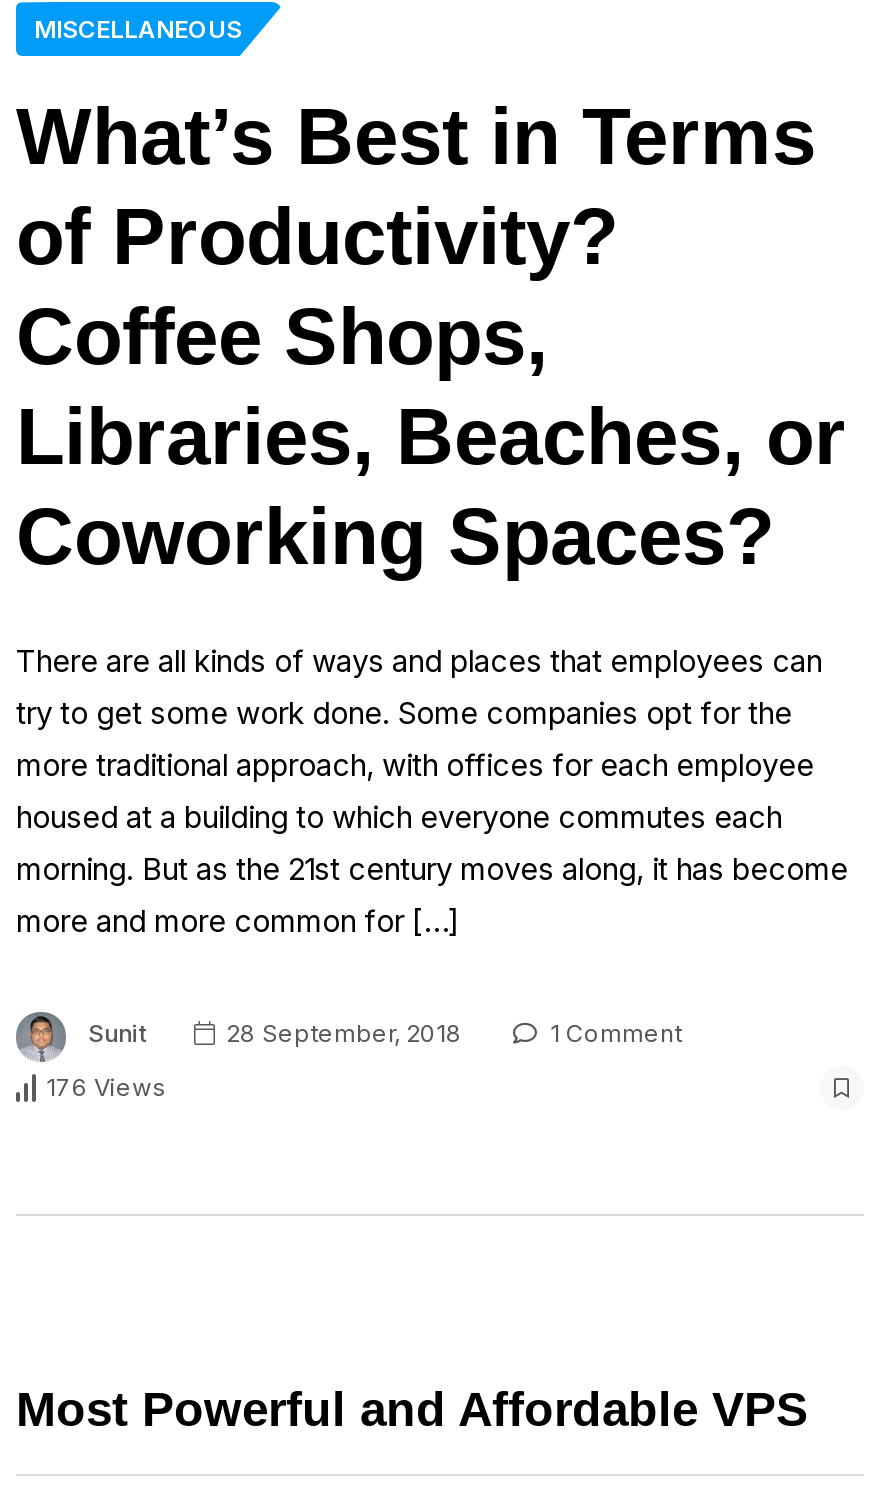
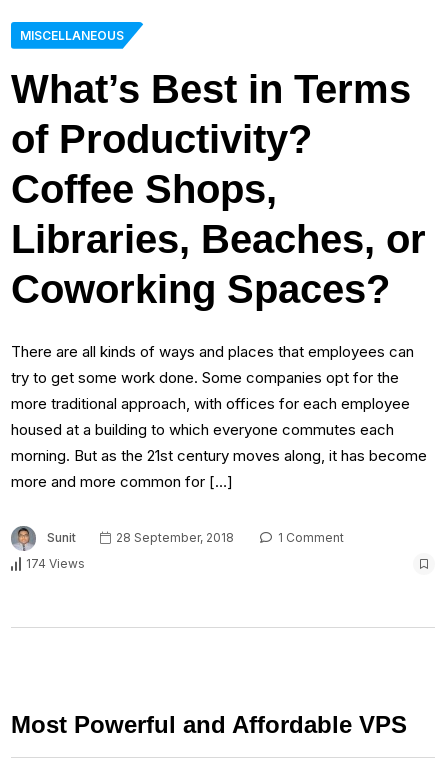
[46,1072,166,1102] 176 Views -> [26,556,85,571] 174 Views

